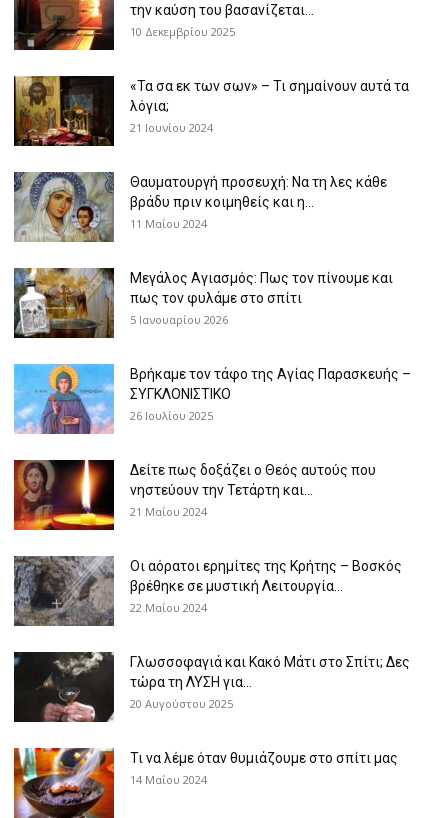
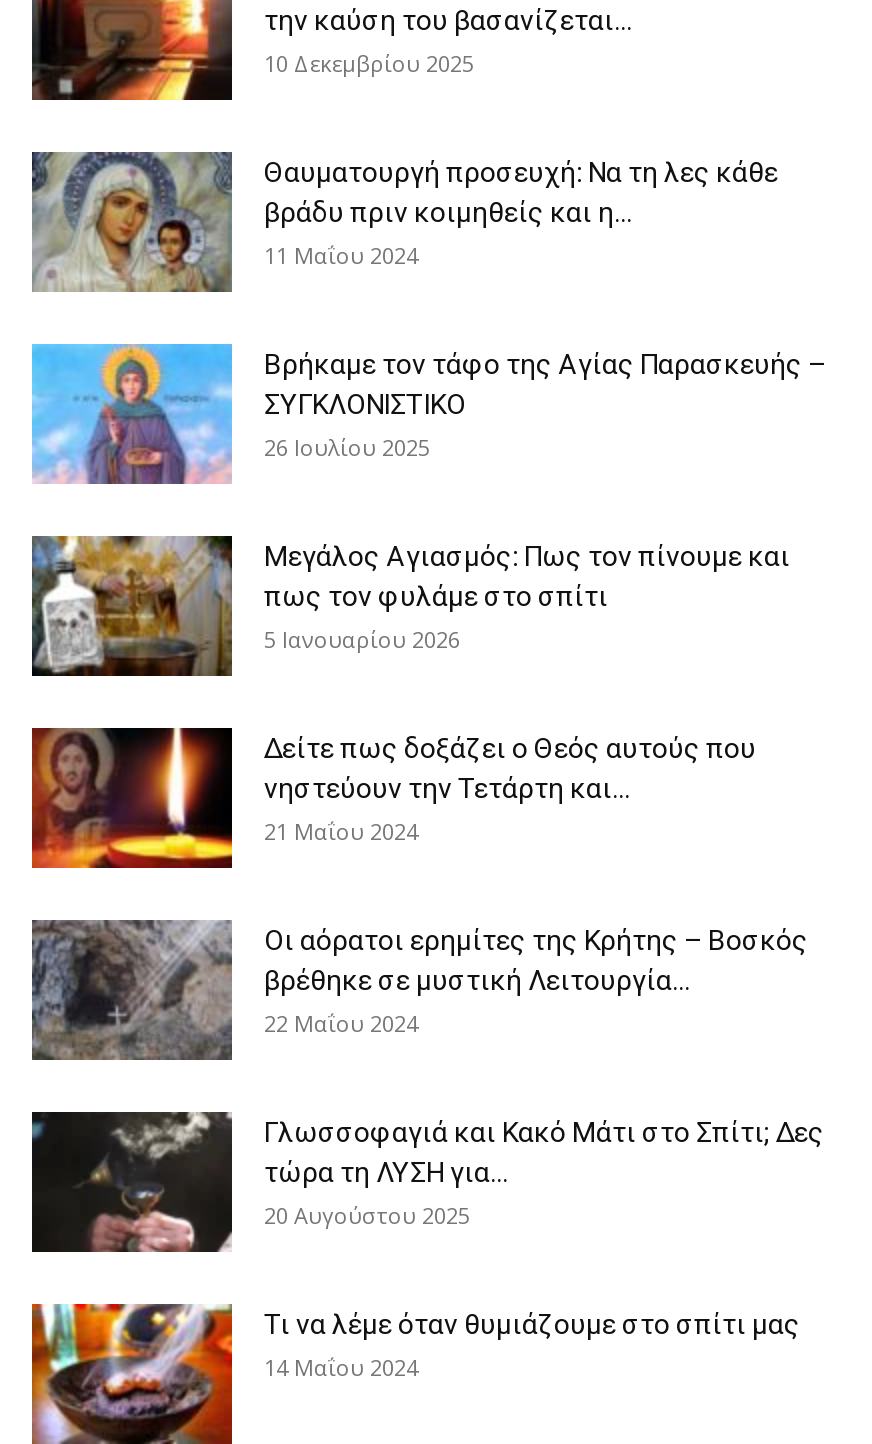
[14,75,409,147] [image] | «Τα σα εκ των σων» – Τι σημαίνουν αυτά τα | λόγια; | 21 Ιουνίου 2024 -> none
moved [13,363,411,435] -> [30,342,826,484]: [image] | Βρήκαμε τον τάφο της Αγίας Παρασκευής – | ΣΥΓΚΛΟΝΙΣΤΙΚΟ | 26 Ιουλίου 2025

